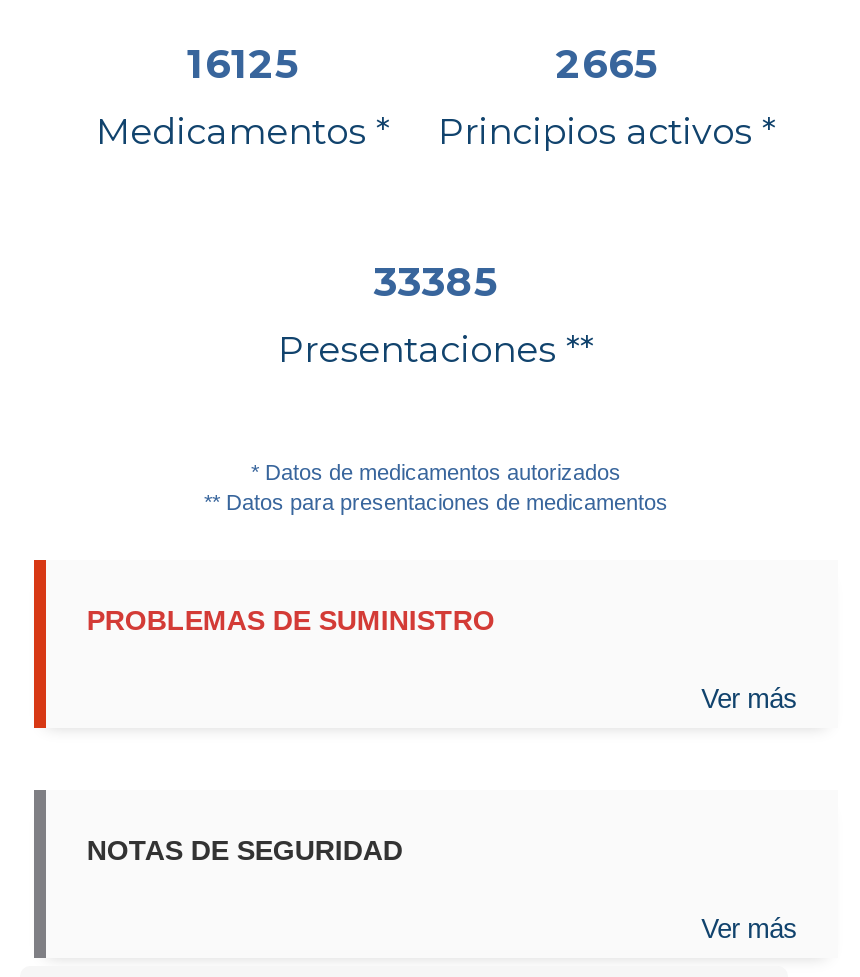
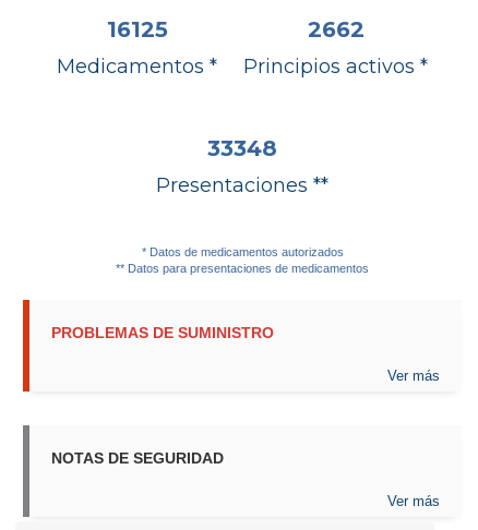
[556,40,658,88] 2665 -> [307,16,364,43] 2662
[374,258,498,306] 33385 -> [207,135,277,161] 33348

